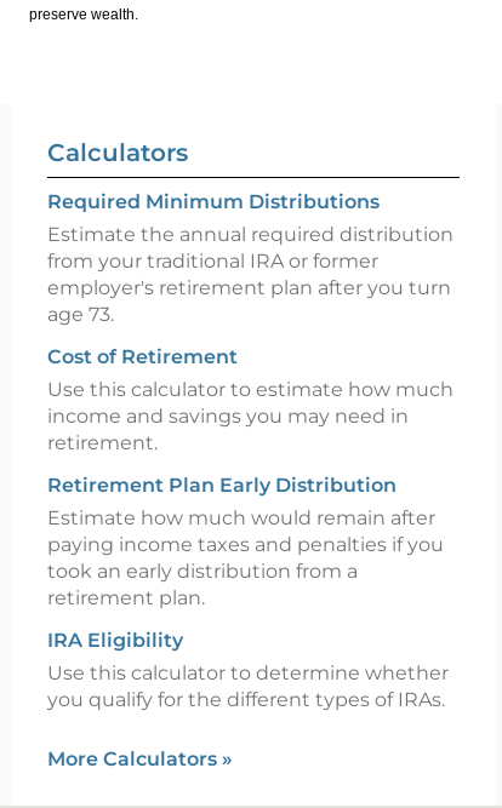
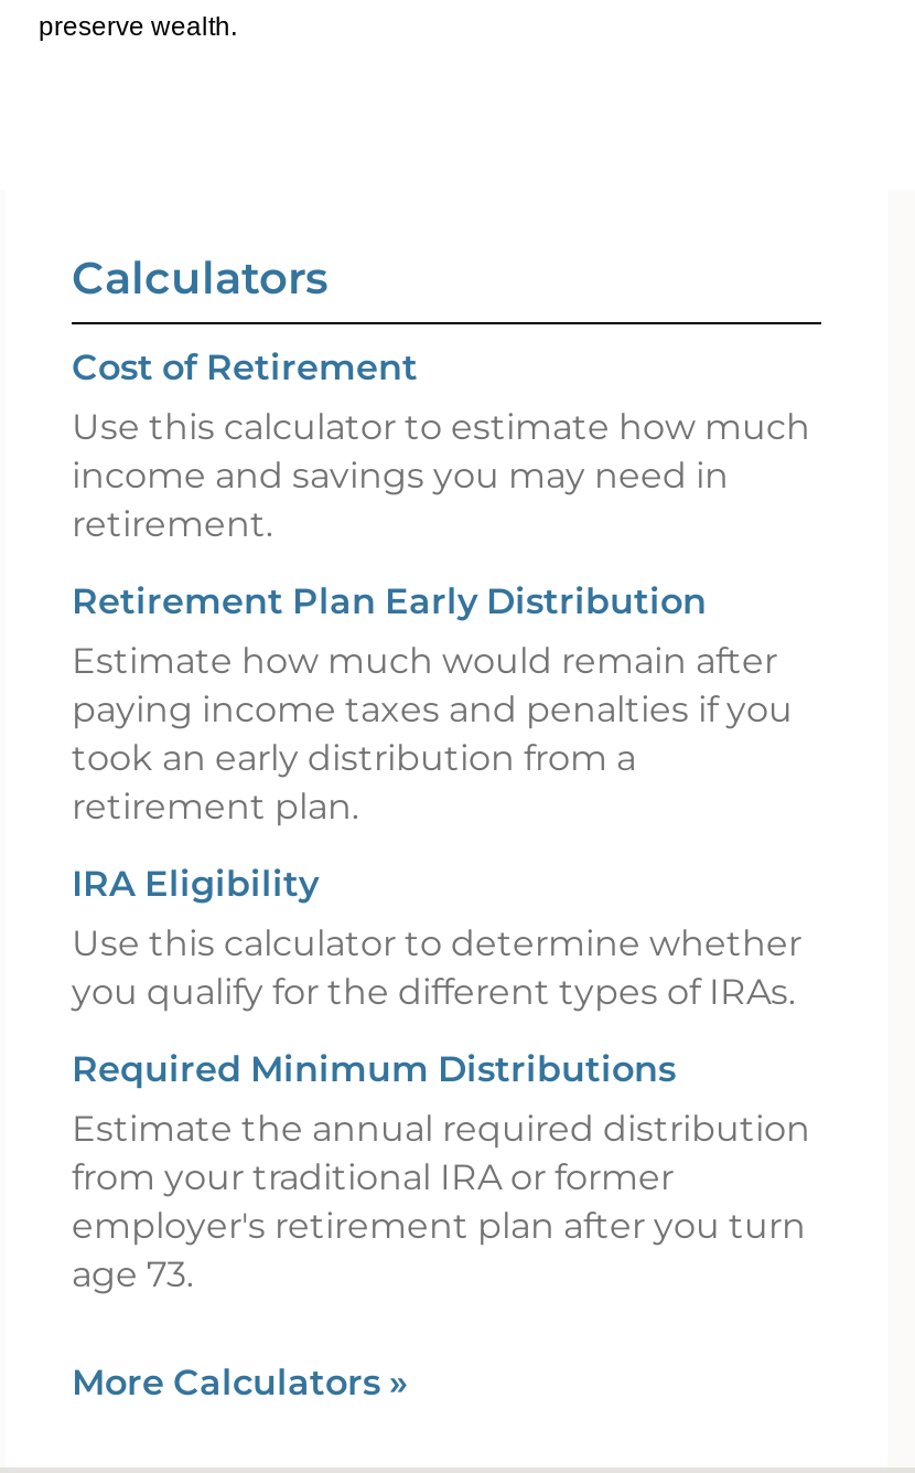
moved [47,190,453,326] -> [72,1048,810,1295]: Required Minimum Distributions | Estimate the annual required distribution | from your traditional IRA or former | employer's retirement plan after you turn | age 73.
moved [47,345,453,711] -> [72,346,810,1013]: Cost of Retirement | Use this calculator to estimate how much | income and savings you may need in | ... | Use this calculator to determine whether | you qualify for the different types of IRAs.

